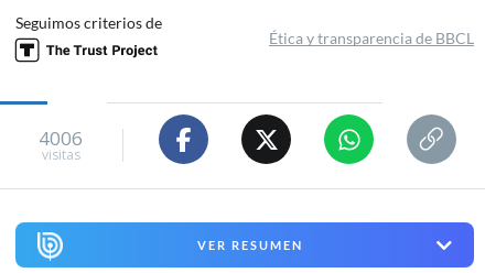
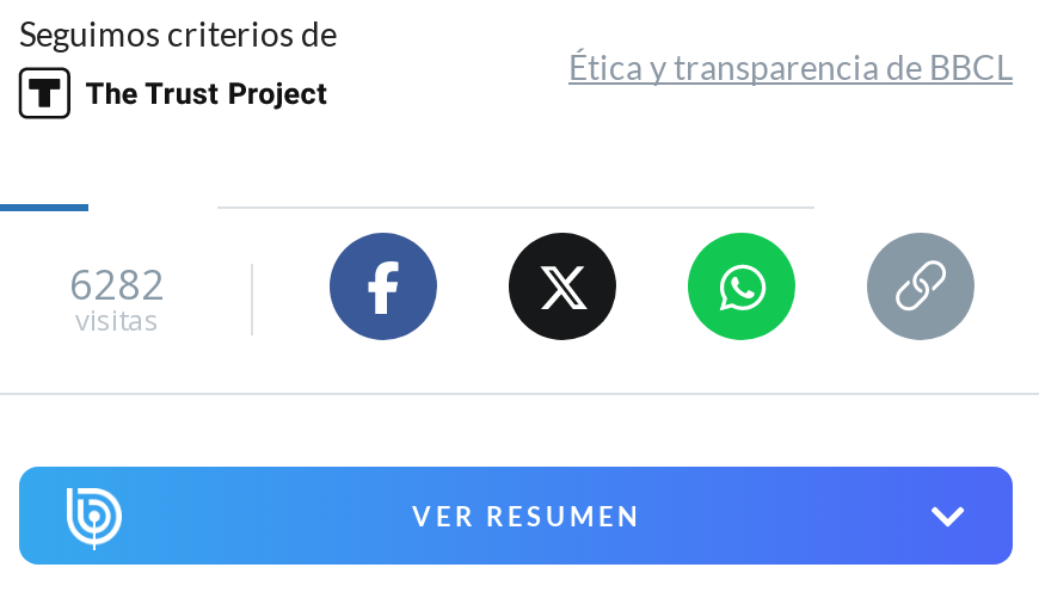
[39,125,83,151] 4006 -> [69,257,165,312] 6282

